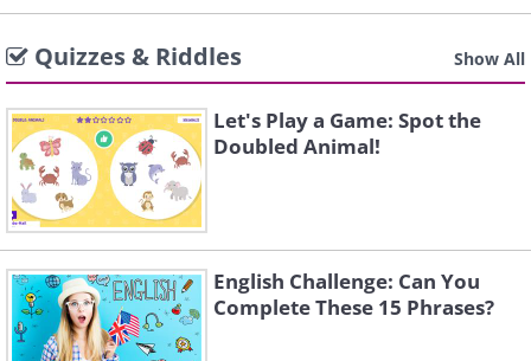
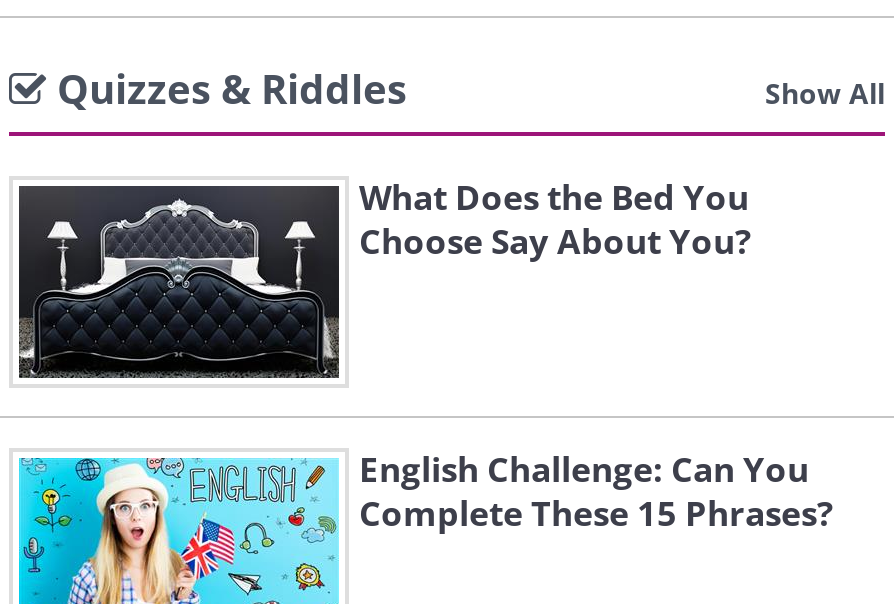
[11,107,481,228] [image] | Let's Play a Game: Spot the | Doubled Animal! -> [17,174,751,380] [image] | What Does the Bed You | Choose Say About You?

